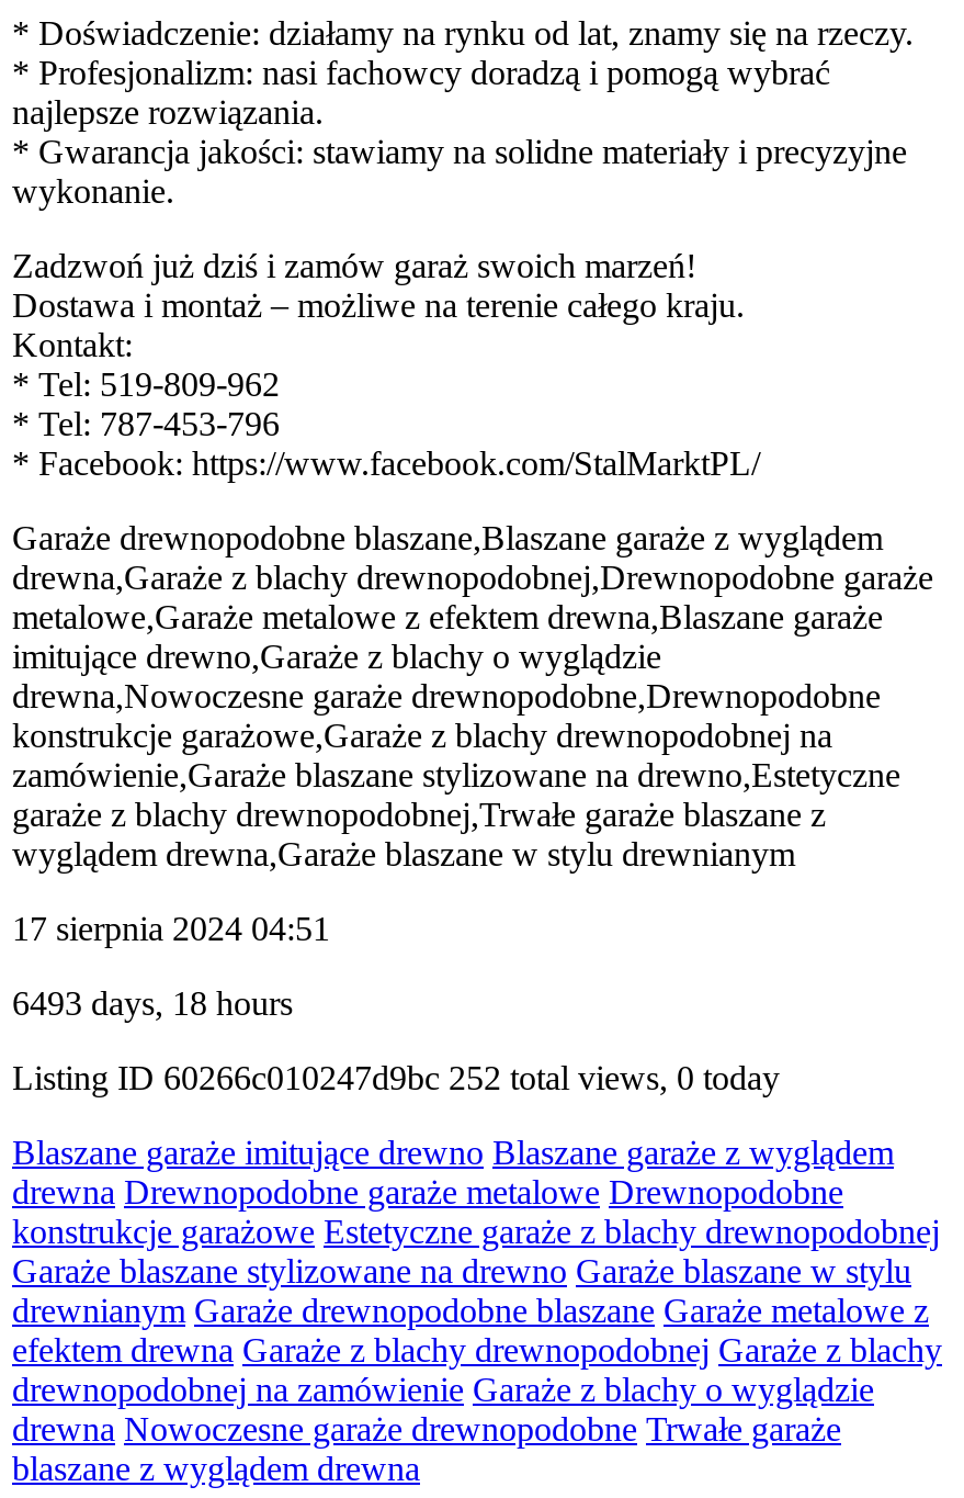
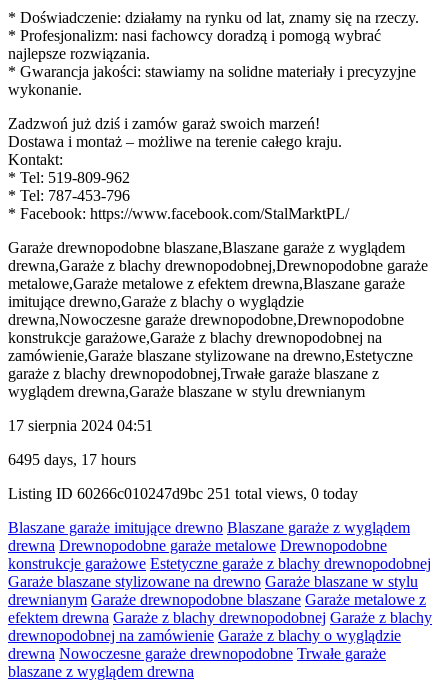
[12,984,293,1021] 6493 days, 18 hours -> [8,451,136,468] 6495 days, 17 hours
[12,1058,780,1096] Listing ID 60266c010247d9bc 252 total views, 0 today -> [8,485,358,502] Listing ID 60266c010247d9bc 251 total views, 0 today

